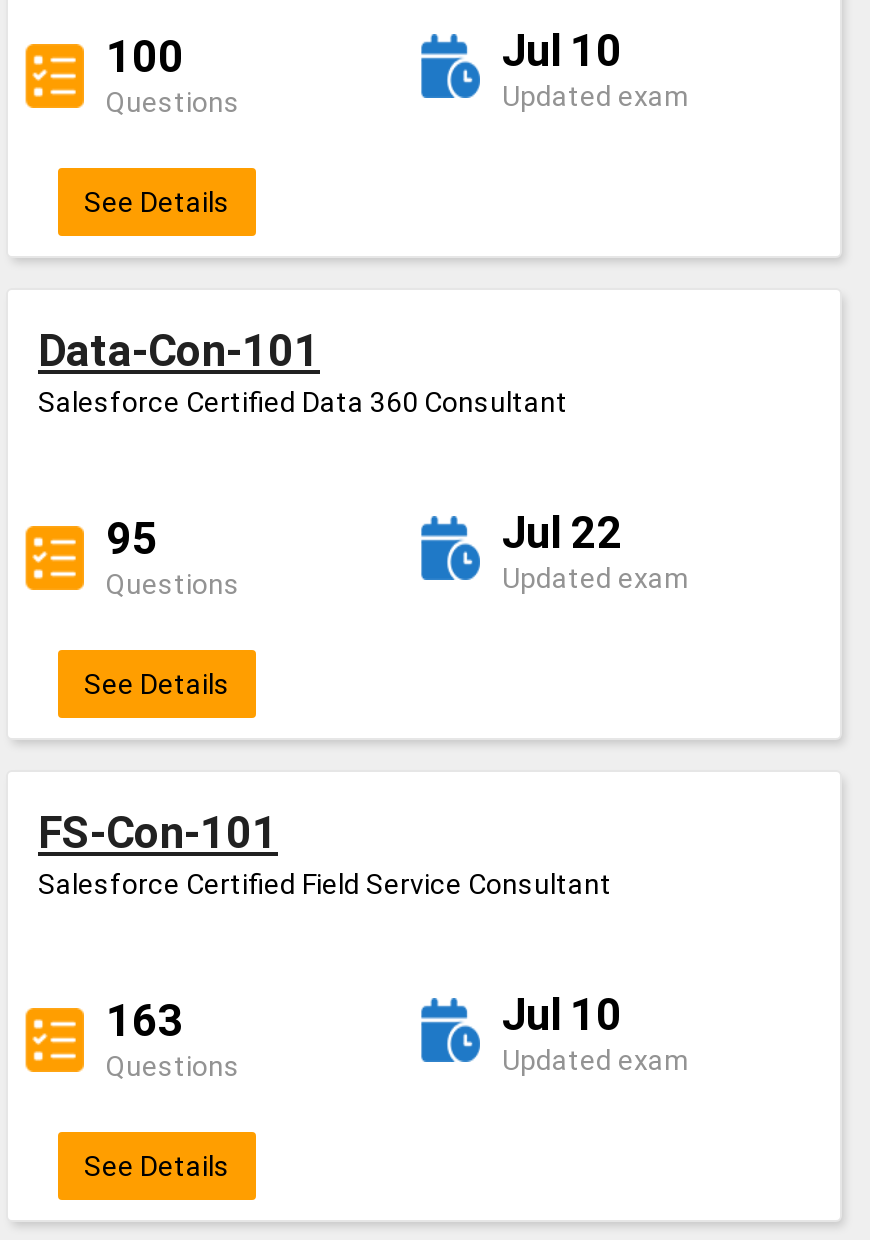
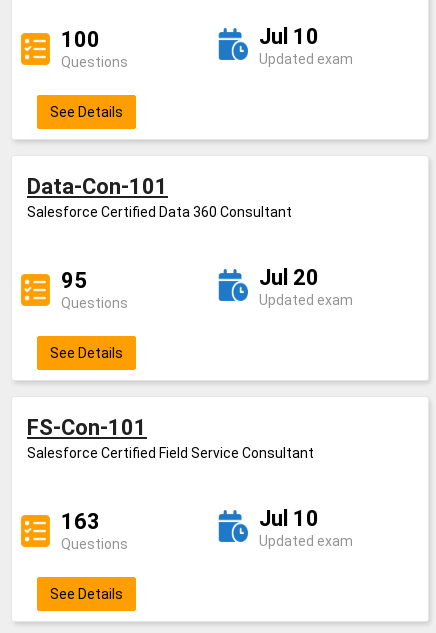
[502,508,622,558] Jul 22 -> [259,265,319,290] Jul 20

